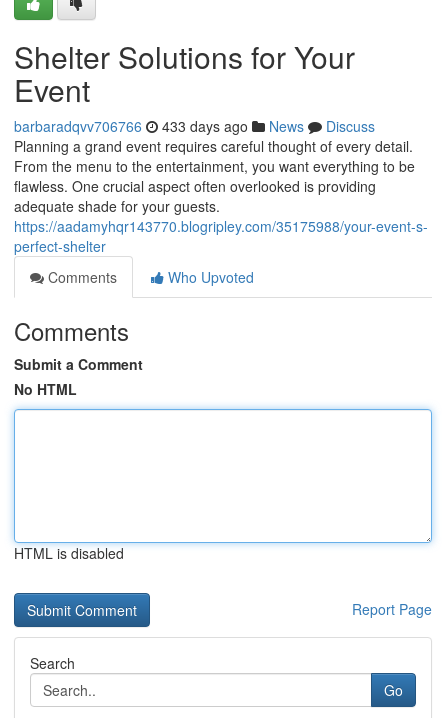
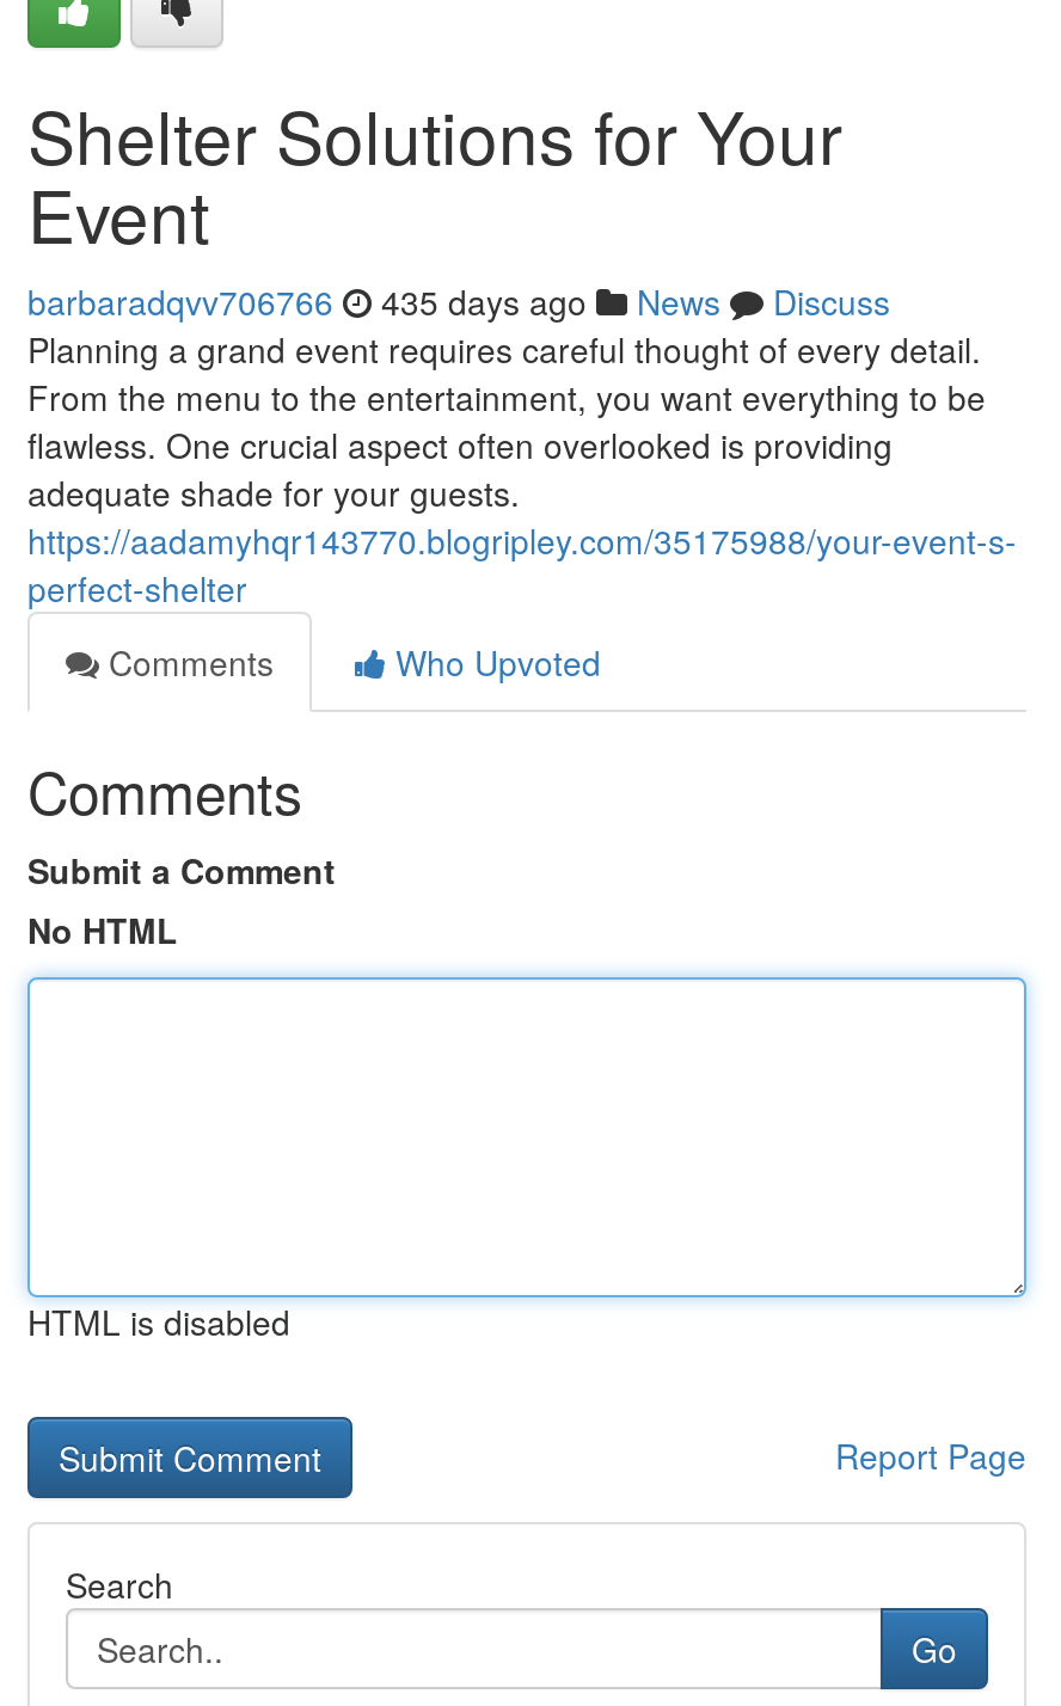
[14,116,375,136] barbaradqvv706766 433 days ago News Discuss -> [27,277,890,325] barbaradqvv706766 435 days ago News Discuss

